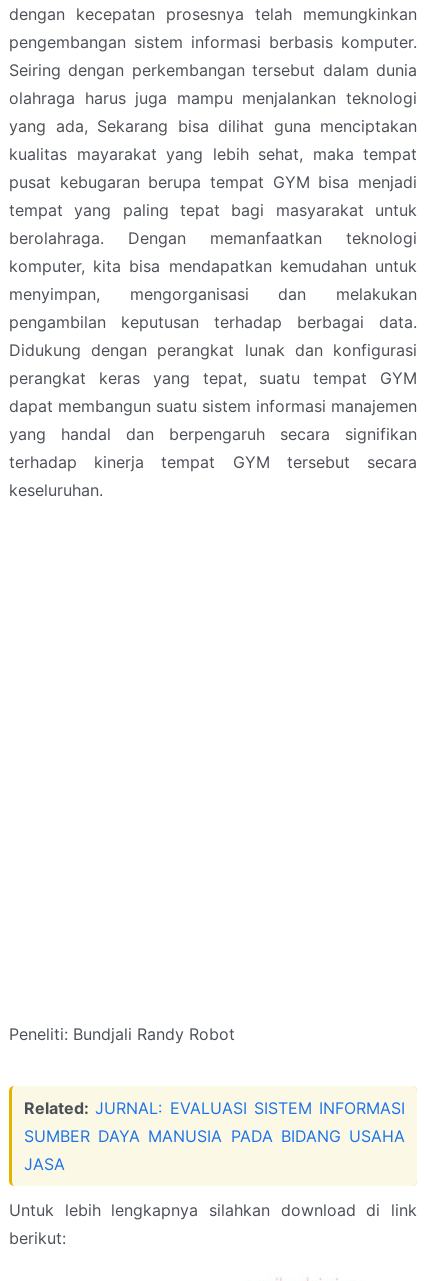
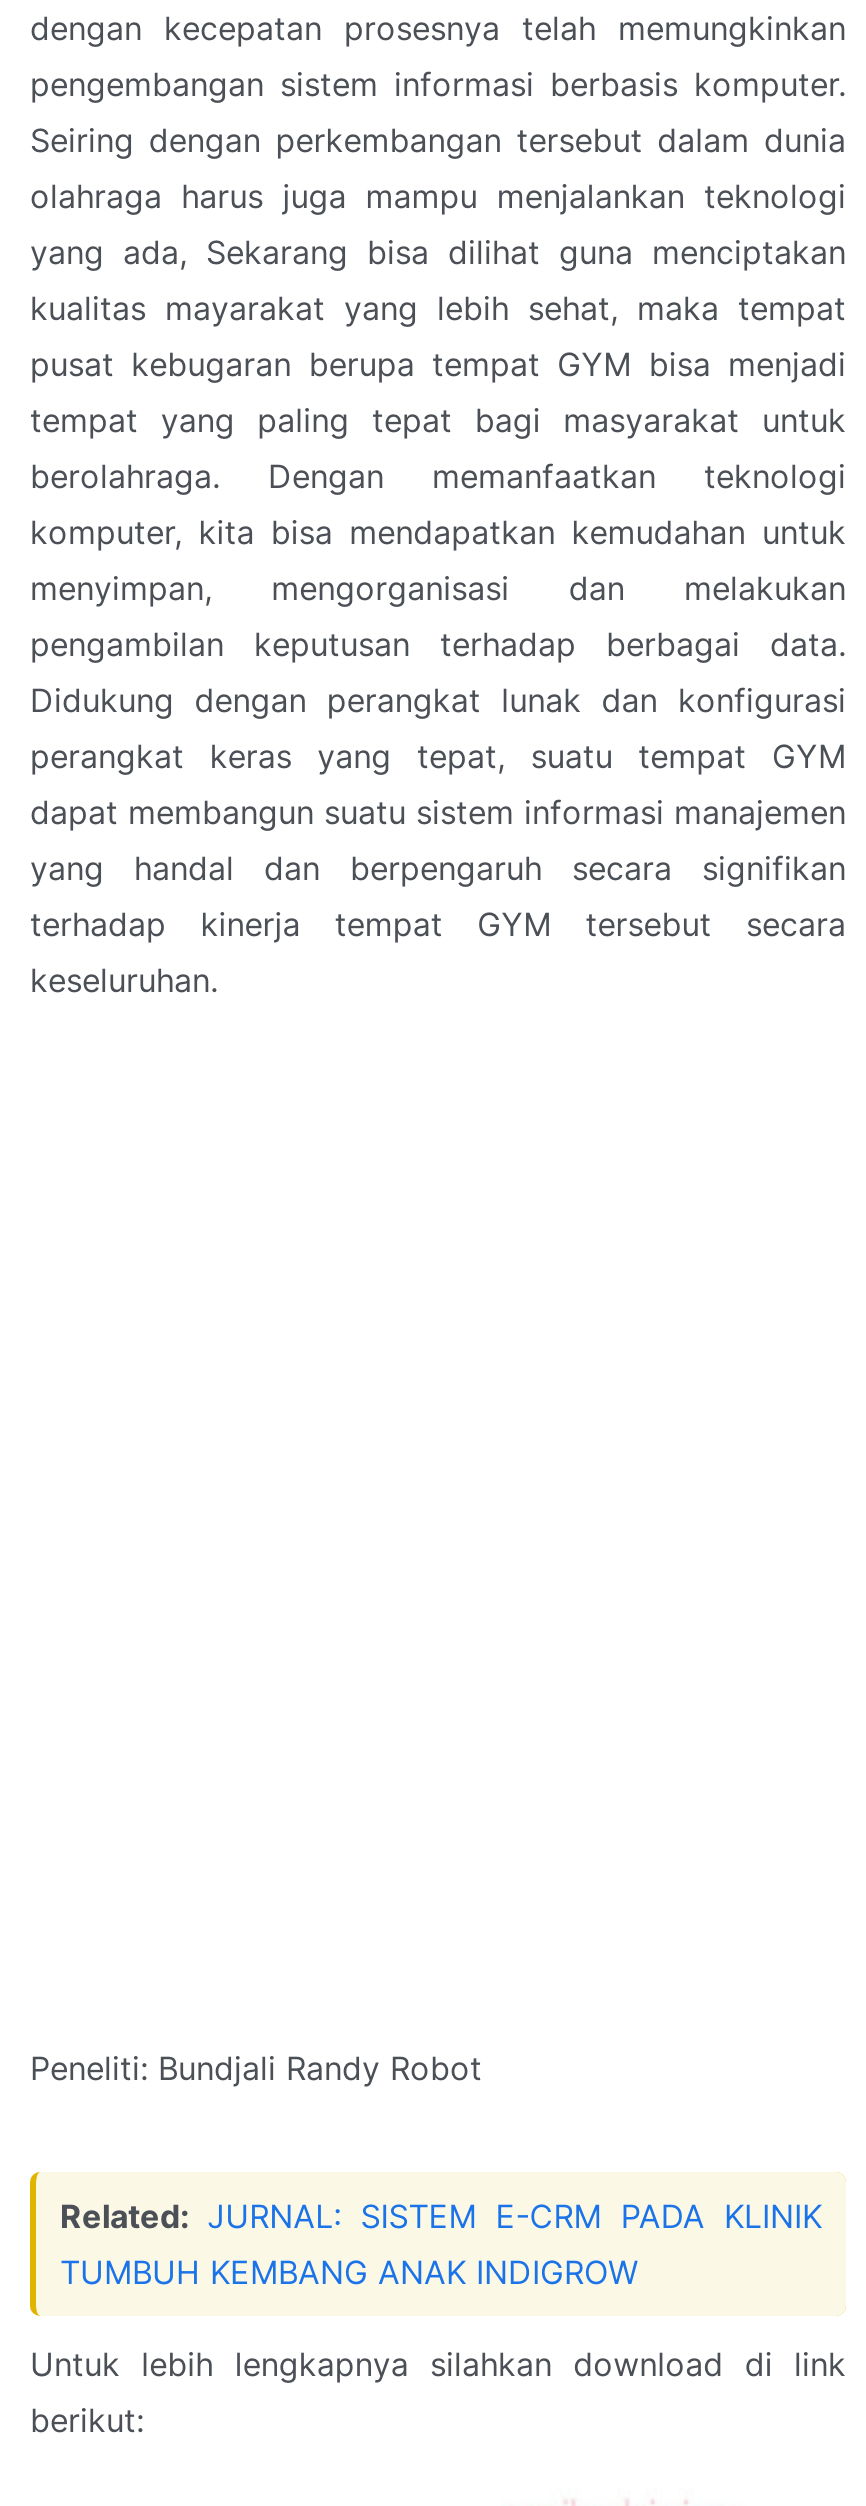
[24,1098,405,1174] Related: JURNAL: EVALUASI SISTEM INFORMASI | SUMBER DAYA MANUSIA PADA BIDANG USAHA | JASA -> [60,2196,822,2292] Related: JURNAL: SISTEM E-CRM PADA KLINIK | TUMBUH KEMBANG ANAK INDIGROW

